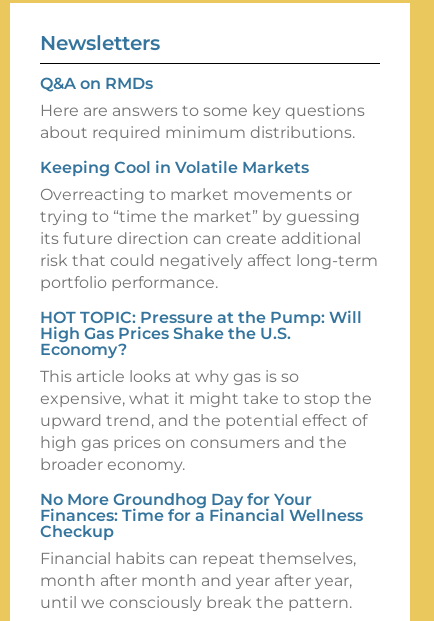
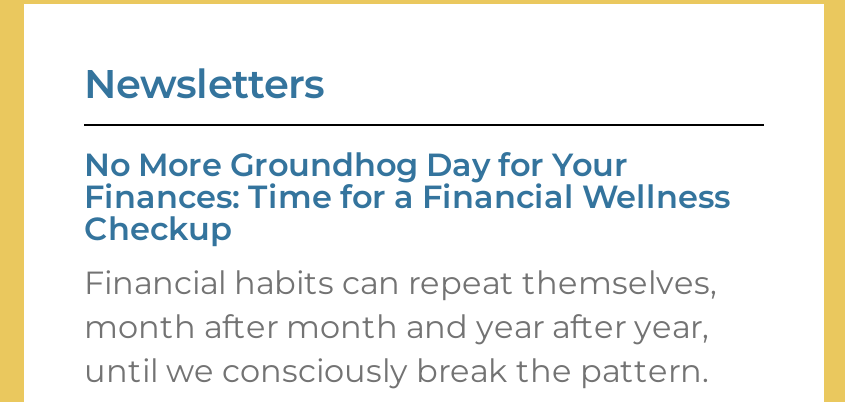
[40,74,378,474] Q&A on RMDs | Here are answers to some key questions | about required minimum distributions. | Keeping Cool in Volatile Markets | Overreacting to market movements or | trying to “time the market” by guessing | its future direction can create additional | risk that could negatively affect long-term | portfolio performance. | HOT TOPIC: Pressure at the Pump: Will | High Gas Prices Shake the U.S. | Economy? | This article looks at why gas is so | expensive, what it might take to stop the | upward trend, and the potential effect of | high gas prices on consumers and the | broader economy. -> none

